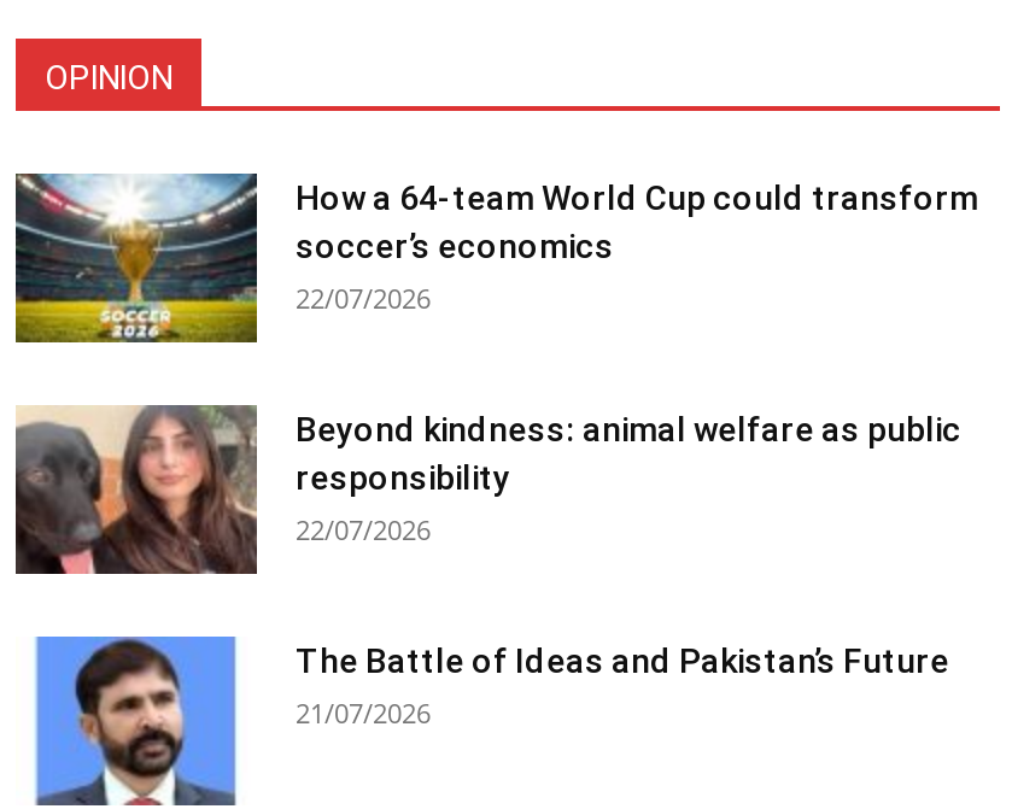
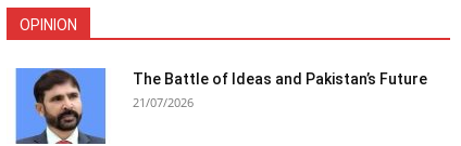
[13,171,978,547] [image] | How a 64-team World Cup could transform | soccer’s economics | 22/07/2026 | Beyond kindness: animal welfare as public | responsibility | 22/07/2026 -> none
[13,403,259,576] [image] -> none

